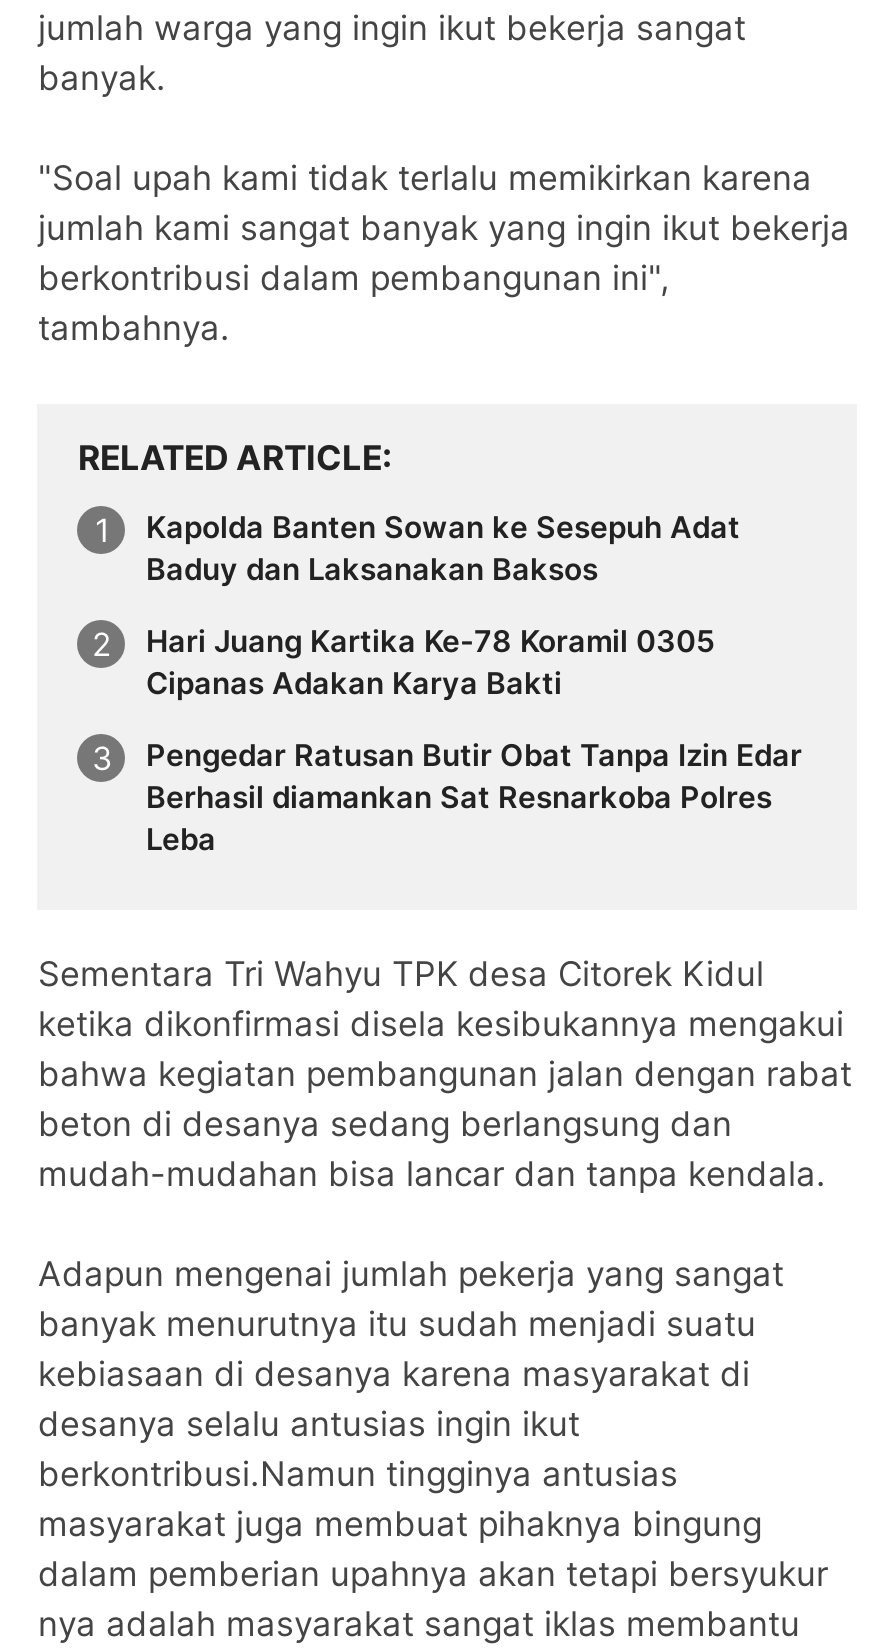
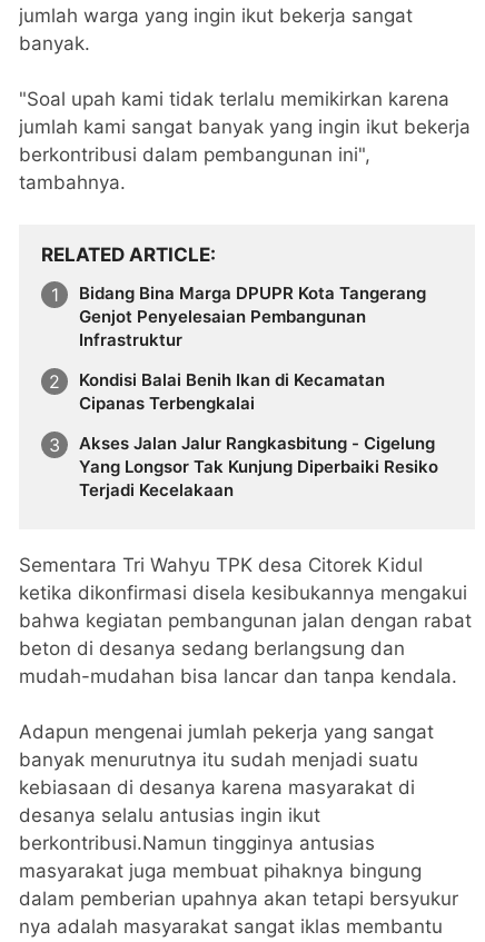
[146,509,740,589] Kapolda Banten Sowan ke Sesepuh Adat | Baduy dan Laksanakan Baksos -> [80,283,427,351] Bidang Bina Marga DPUPR Kota Tangerang | Genjot Penyelesaian Pembangunan | Infrastruktur
[146,622,714,702] Hari Juang Kartika Ke-78 Koramil 0305 | Cipanas Adakan Karya Bakti -> [80,369,385,414] Kondisi Balai Benih Ikan di Kecamatan | Cipanas Terbengkalai
[146,736,802,858] Pengedar Ratusan Butir Obat Tanpa Izin Edar | Berhasil diamankan Sat Resnarkoba Polres | Leba -> [80,433,439,500] Akses Jalan Jalur Rangkasbitung - Cigelung | Yang Longsor Tak Kunjung Diperbaiki Resiko | Terjadi Kecelakaan

